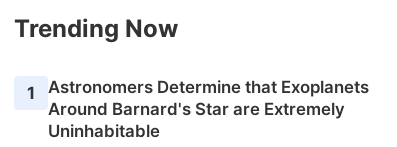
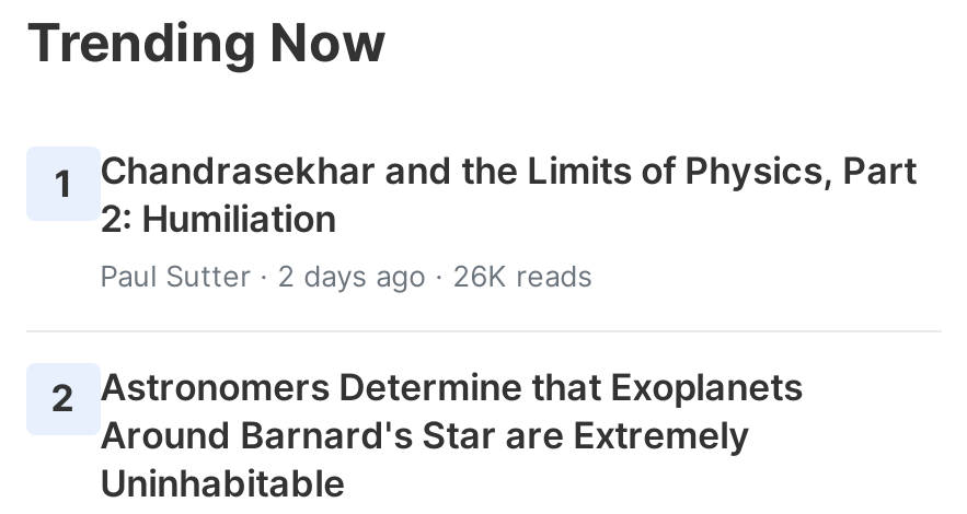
[48,77,369,97] Astronomers Determine that Exoplanets -> [51,150,917,421] Chandrasekhar and the Limits of Physics, Part | 2: Humiliation | Paul Sutter · 2 days ago · 26K reads | 2 Astronomers Determine that Exoplanets

